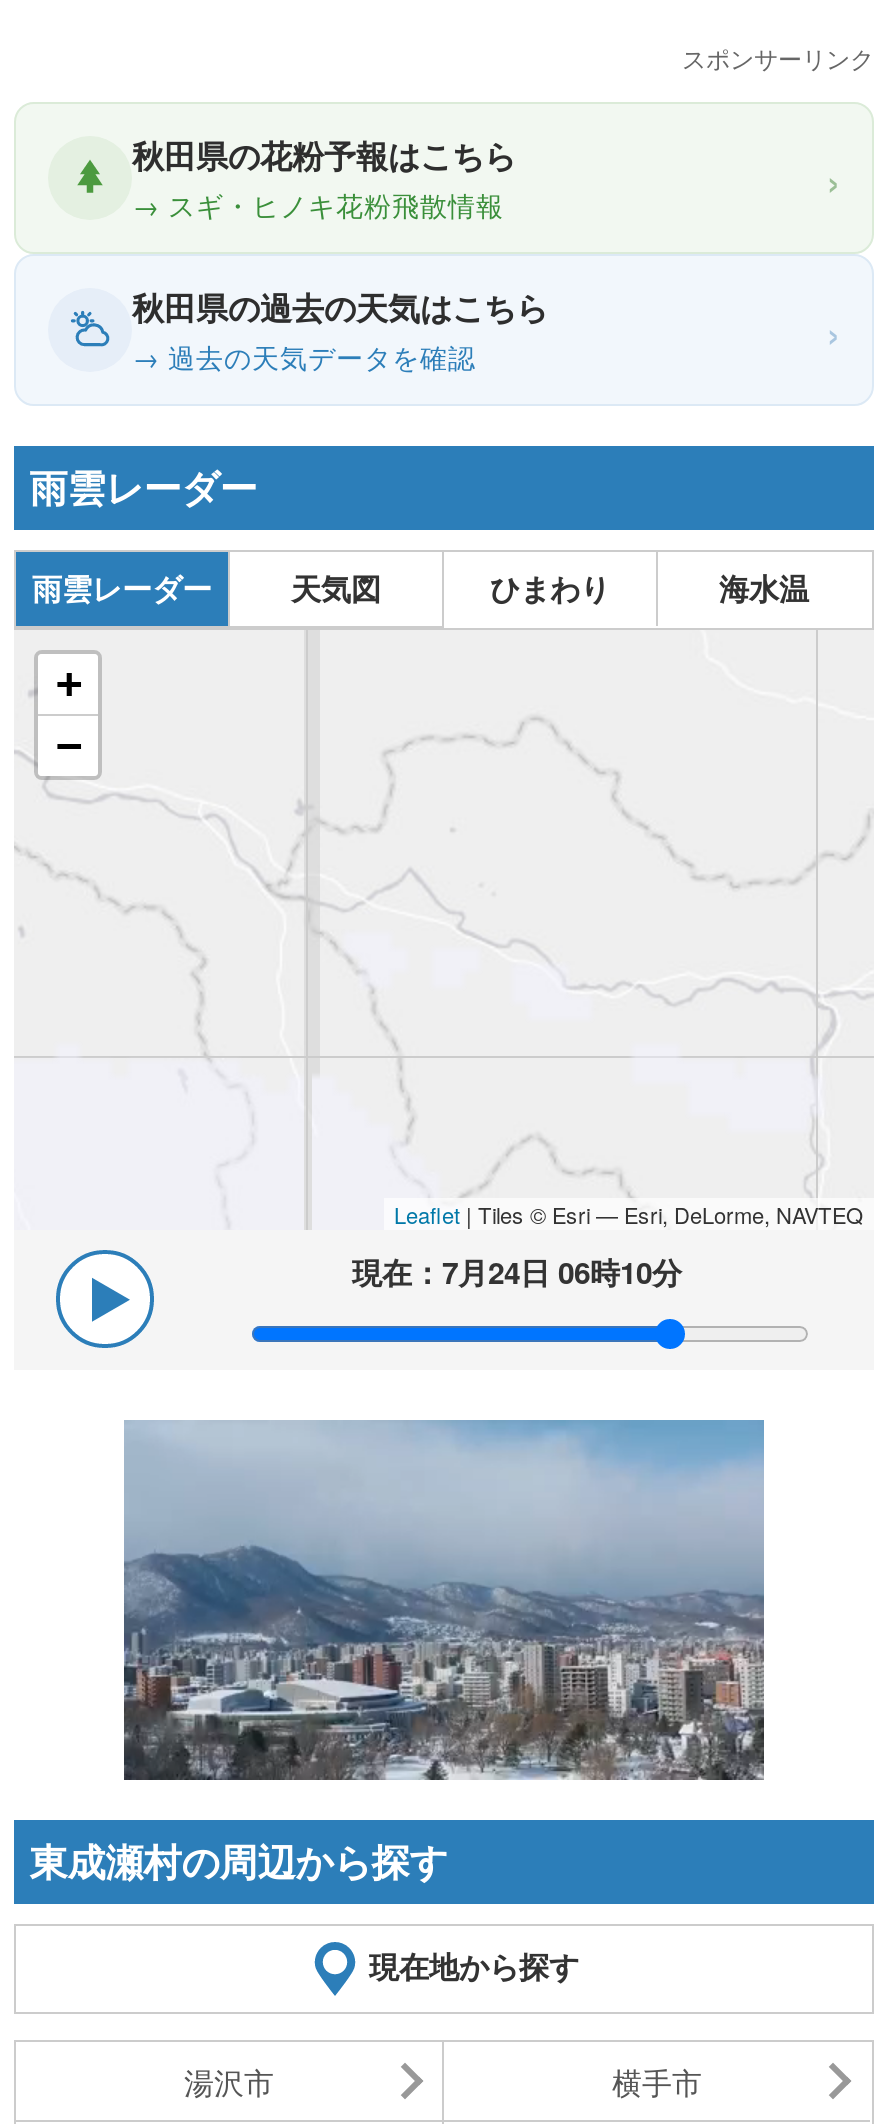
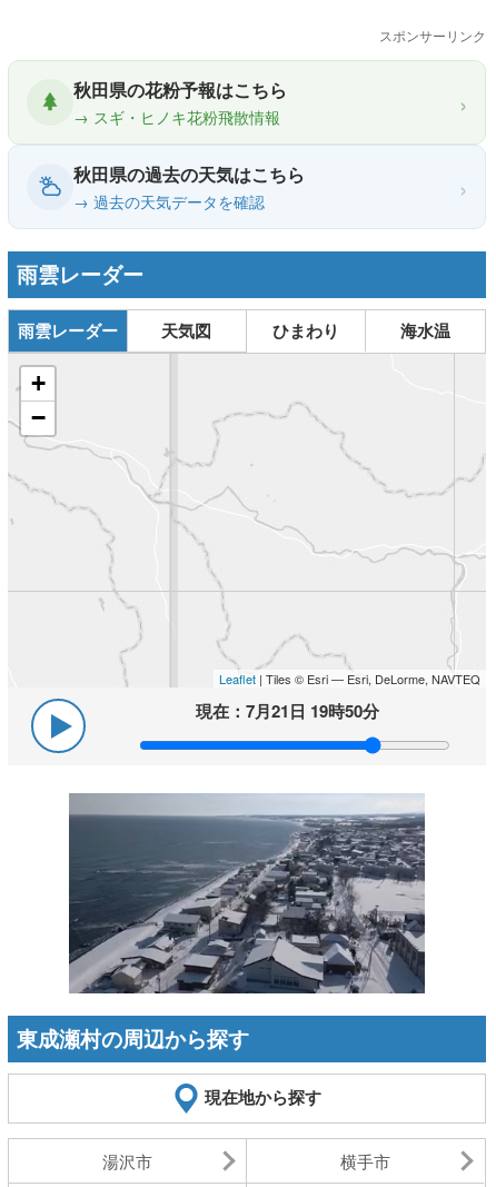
[352,1250,682,1294] 現在：7月24日 06時10分 -> [196,699,379,723] 現在：7月21日 19時50分
[122,1420,764,1782] [image] -> [68,794,425,995] [image]

